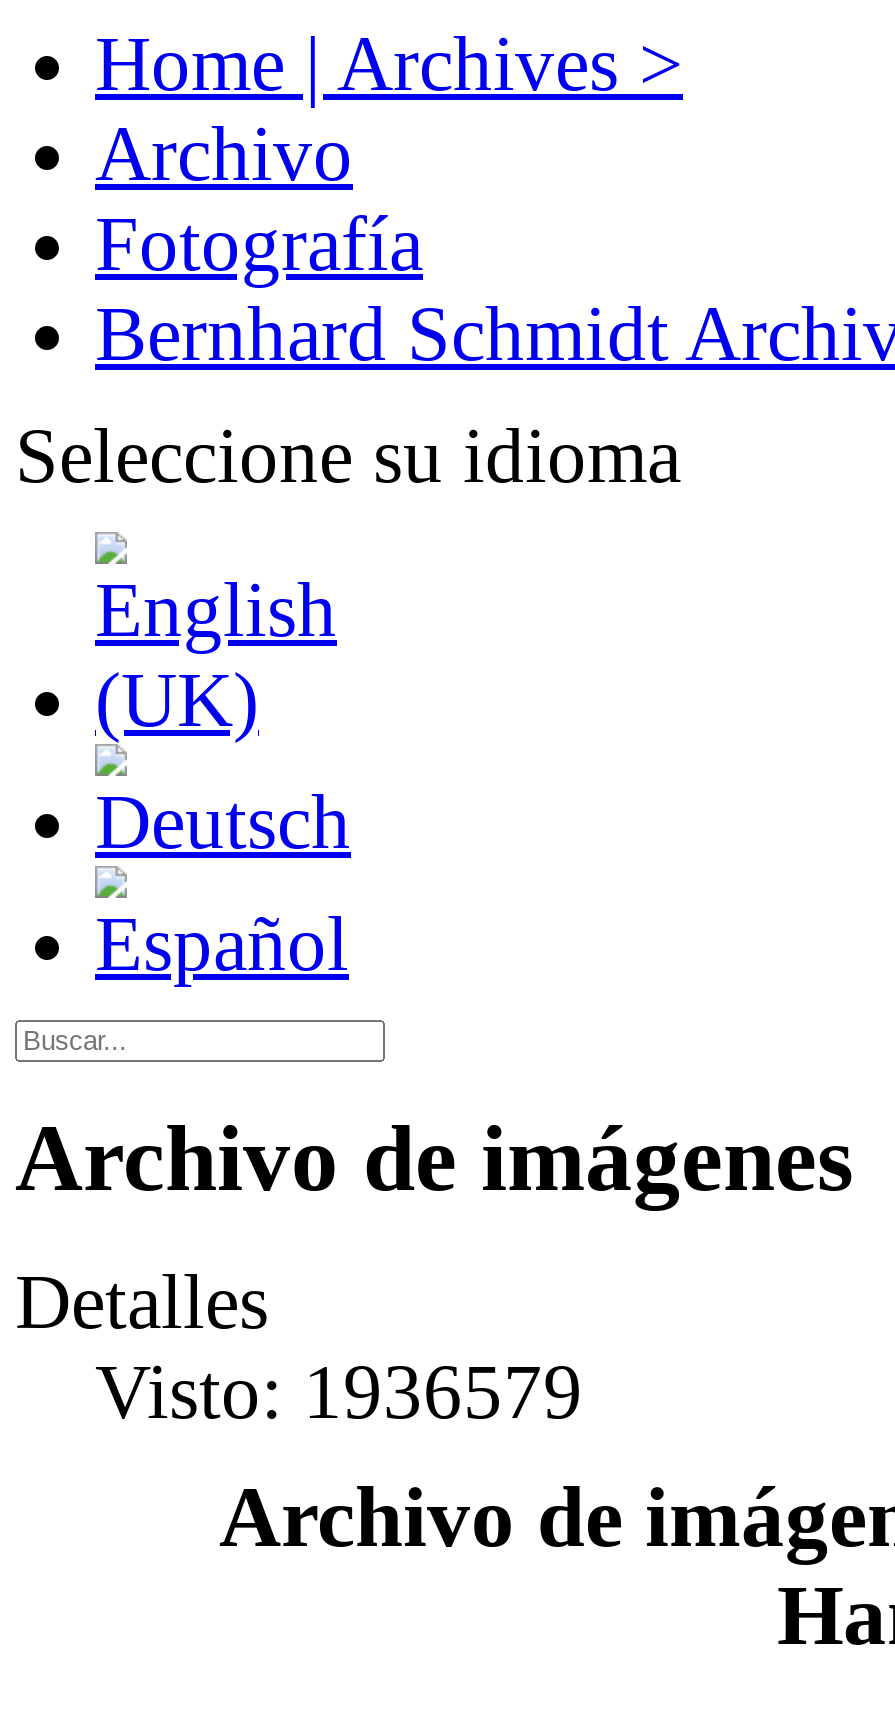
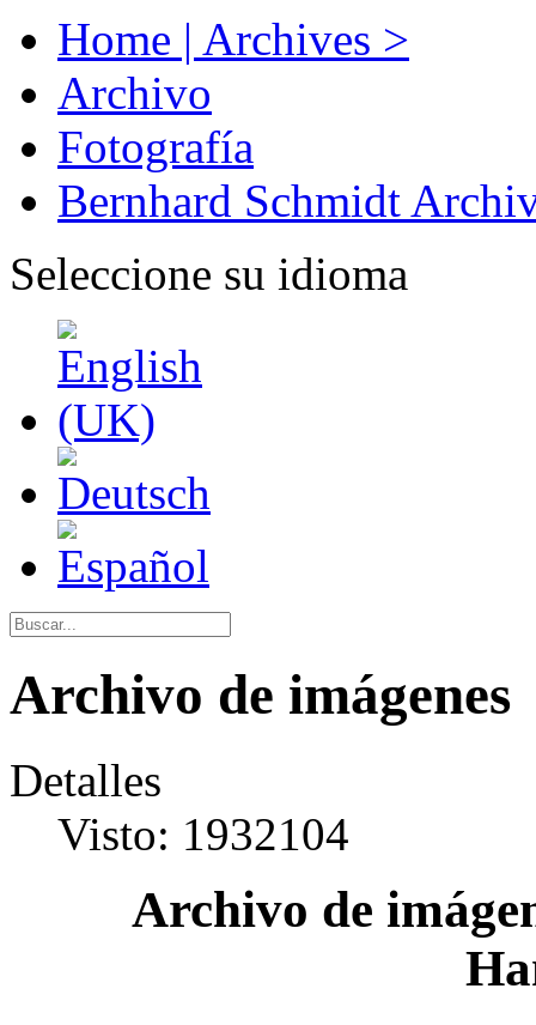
[95,1348,583,1434] Visto: 1936579 -> [57,808,349,860] Visto: 1932104

